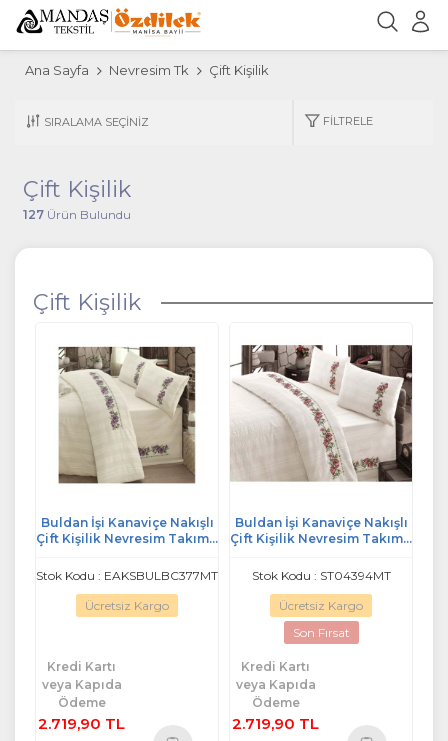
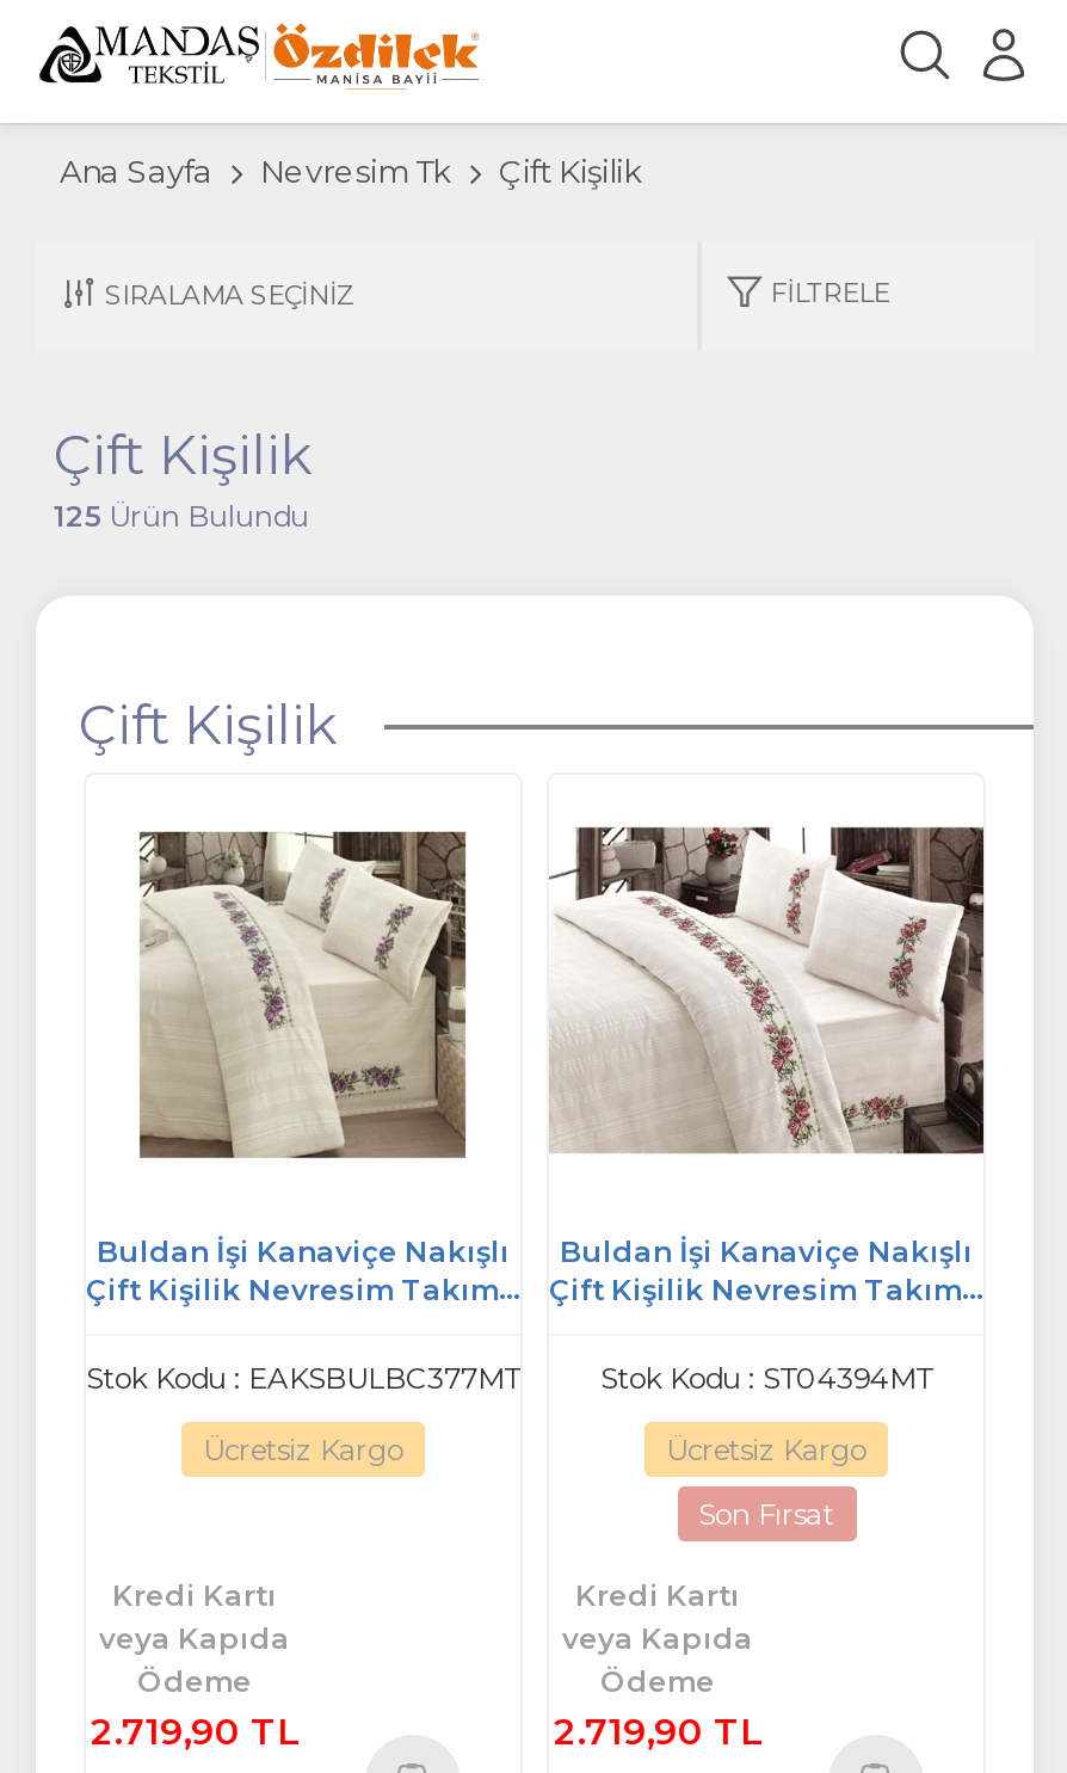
[22,207,130,222] 127 Ürün Bulundu -> [54,498,309,534] 125 Ürün Bulundu

